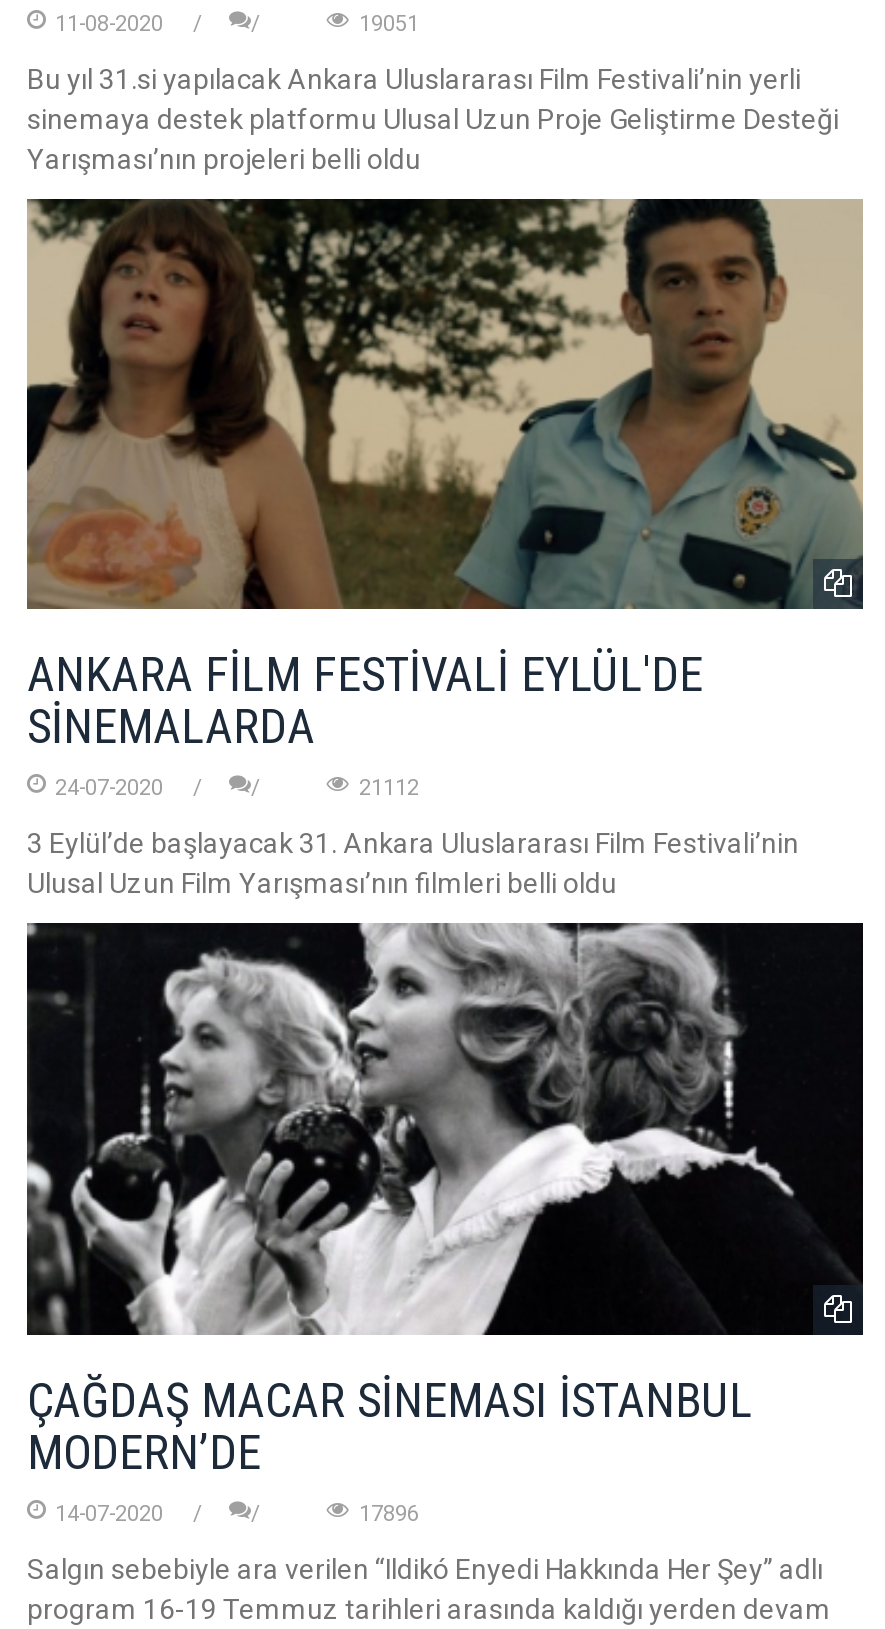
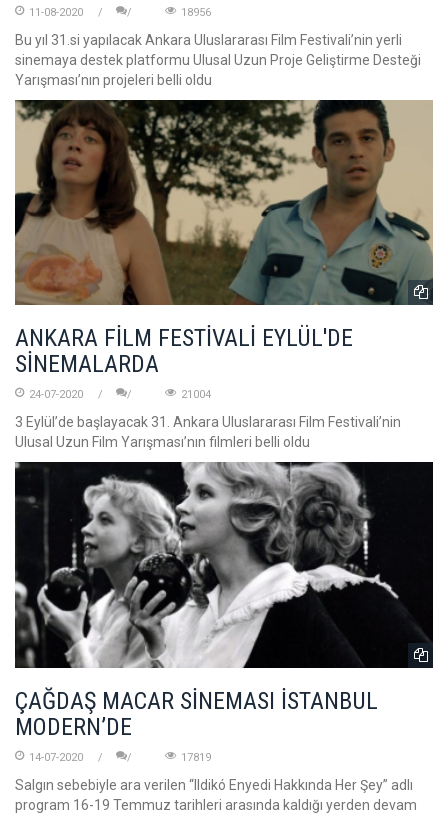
[359,11,419,37] 19051 -> [181,6,211,19] 18956
[359,776,419,802] 21112 -> [181,388,211,401] 21004
[359,1501,419,1527] 17896 -> [181,751,211,764] 17819

